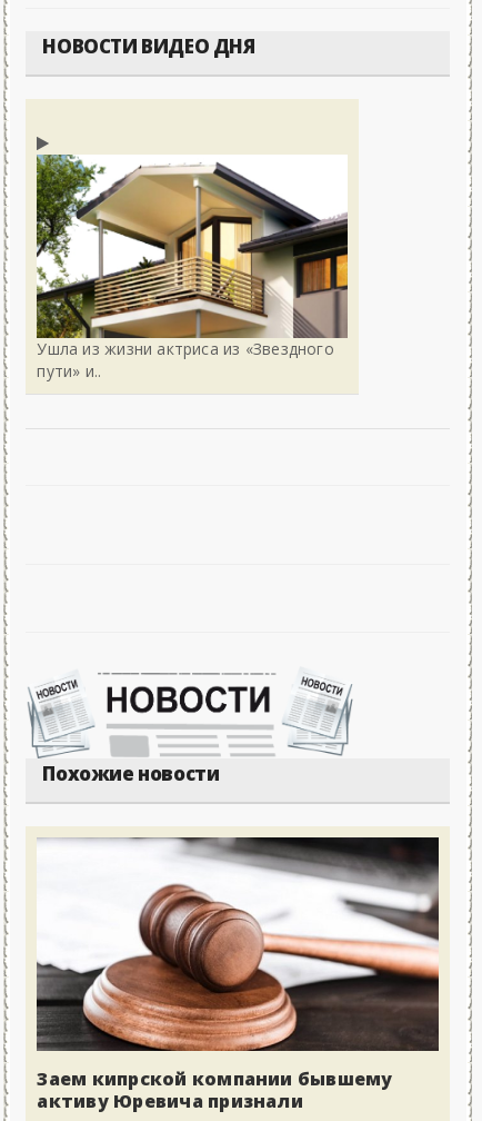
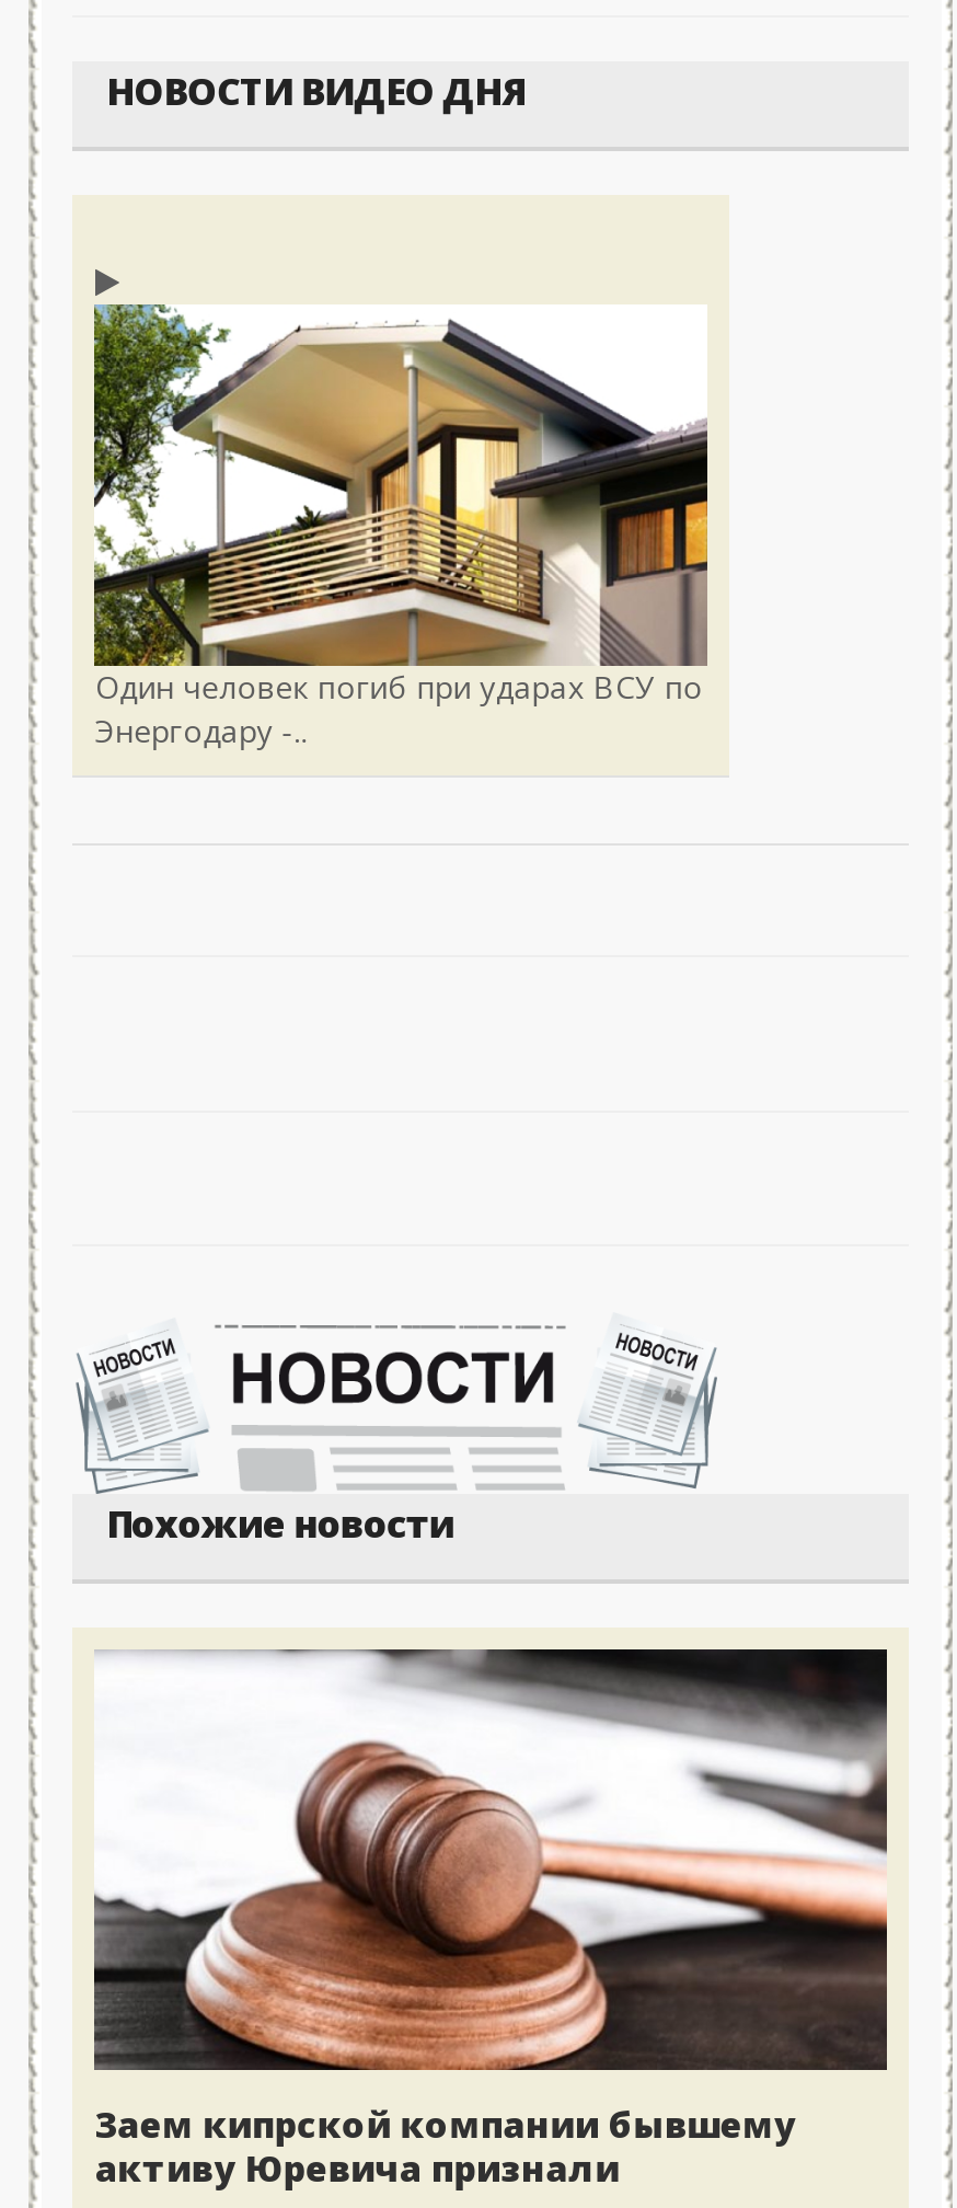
[37,338,334,381] Ушла из жизни актриса из «Звездного | пути» и.. -> [95,665,703,750] Один человек погиб при ударах ВСУ по | Энергодару -..

